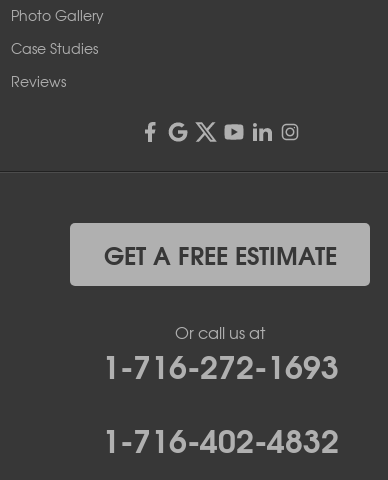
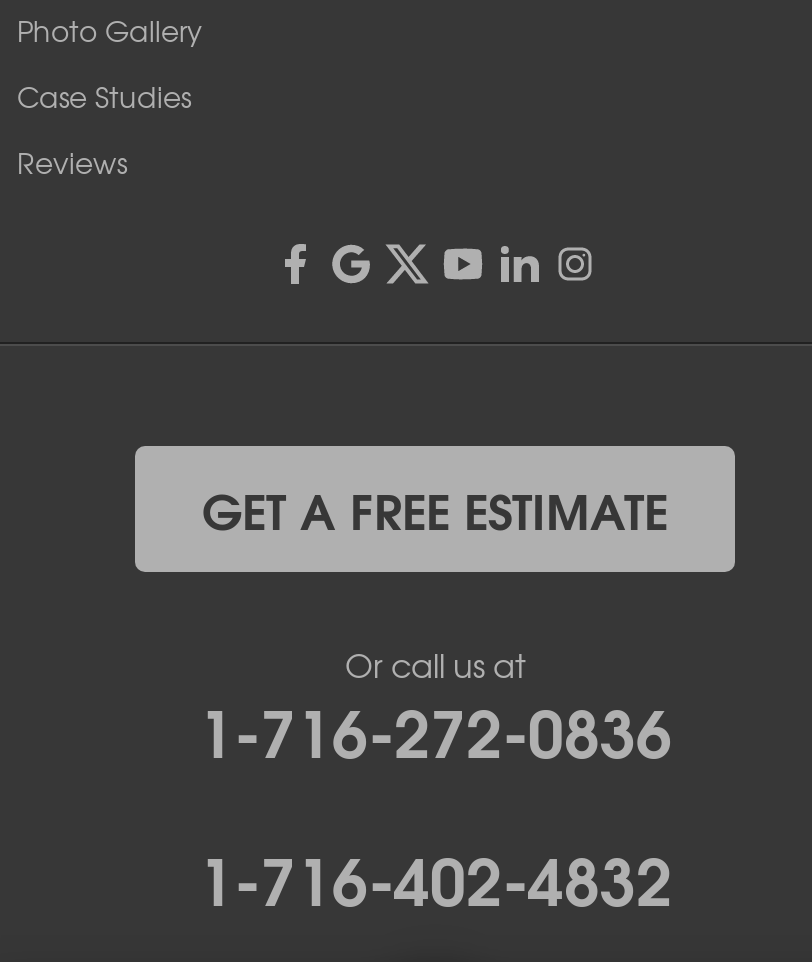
[101,339,338,389] 1-716-272-1693 -> [198,677,672,777] 1-716-272-0836

